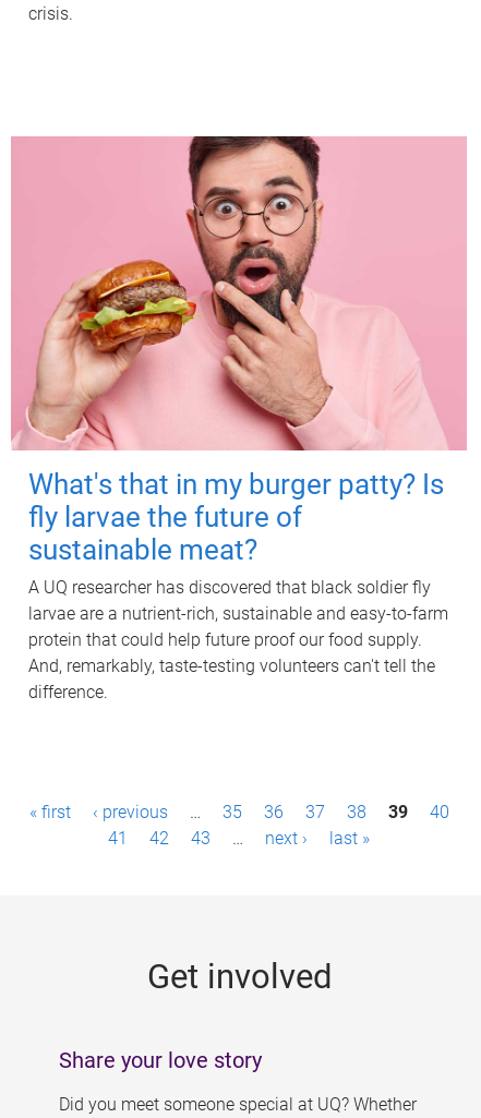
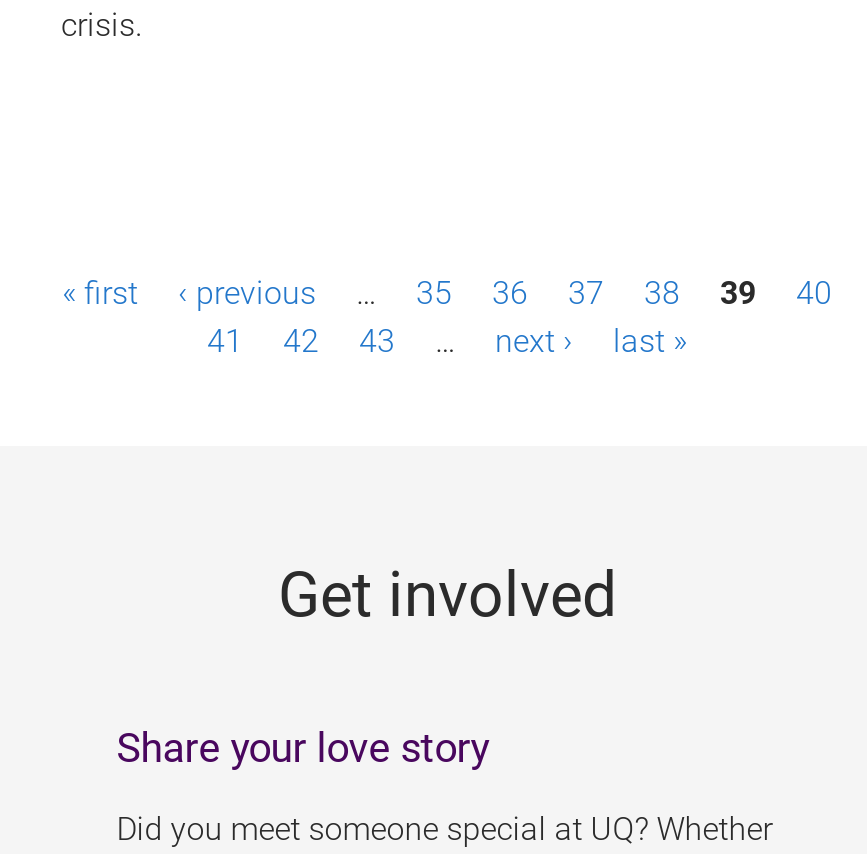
[10,135,467,702] [image] | What's that in my burger patty? Is | fly larvae the future of | sustainable meat? | A UQ researcher has discovered that black soldier fly | larvae are a nutrient-rich, sustainable and easy-to-farm | protein that could help future proof our food supply. | And, remarkably, taste-testing volunteers can't tell the | difference. -> none

